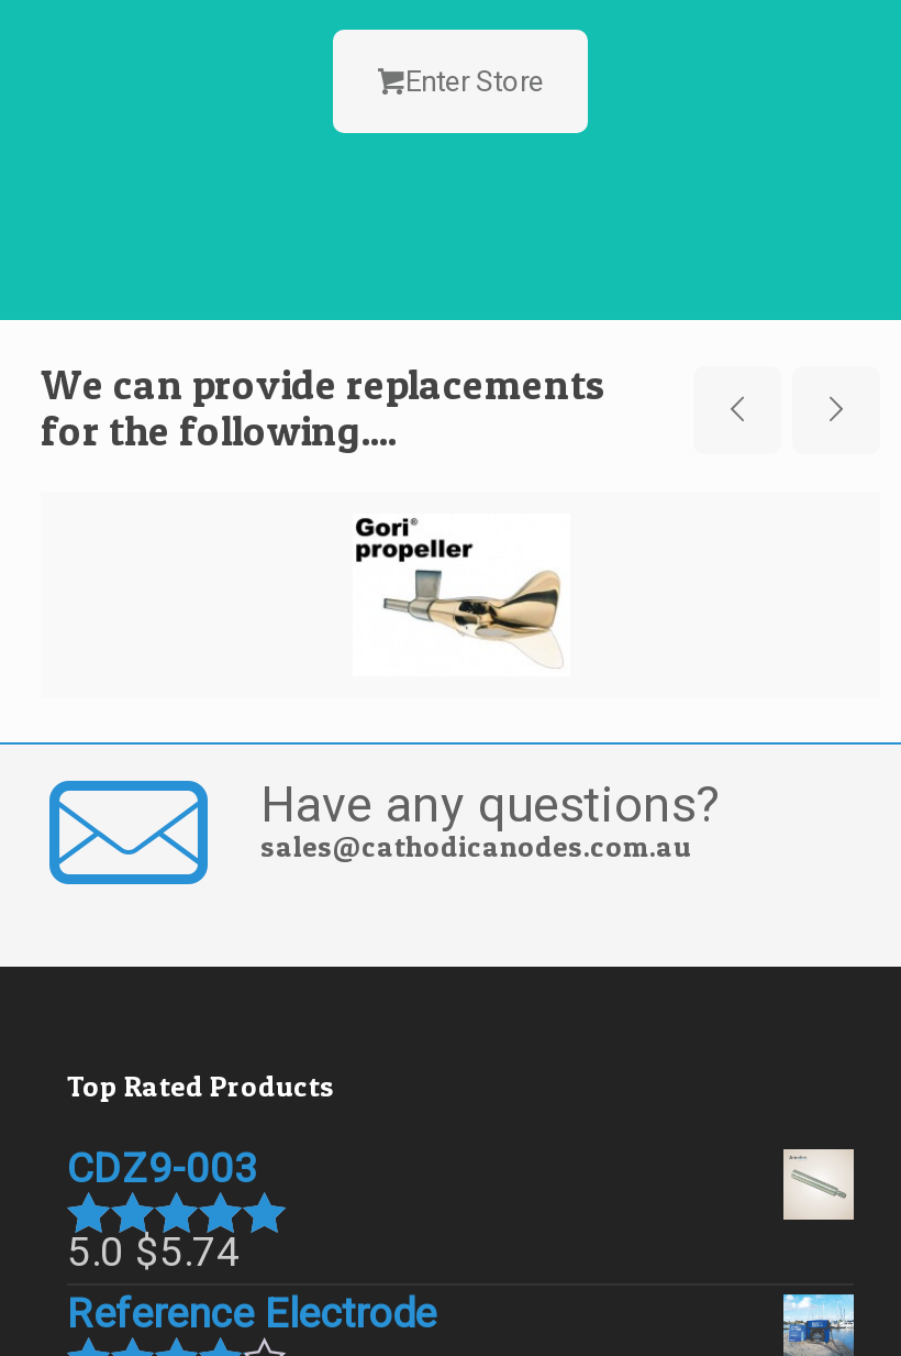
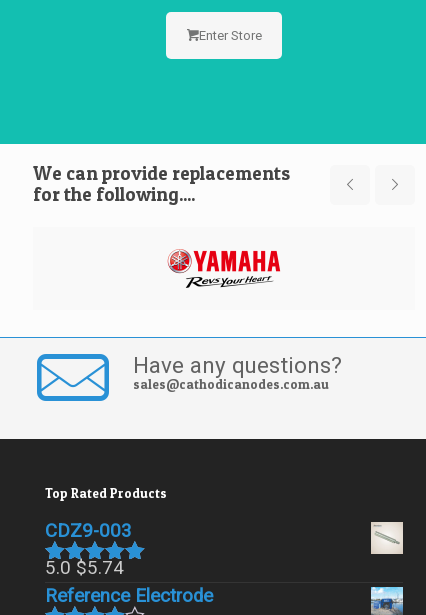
[337,516,583,641] [image] -> [167,234,281,289] [image]

